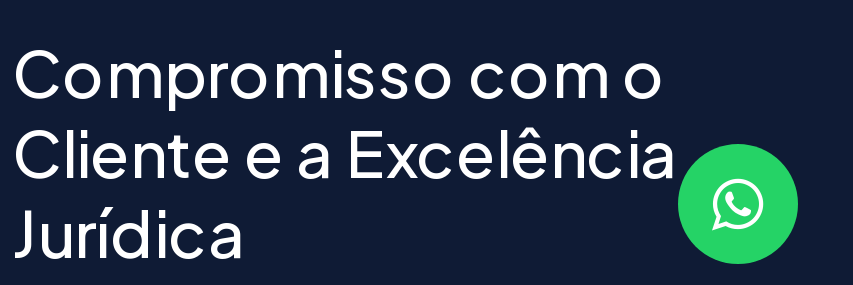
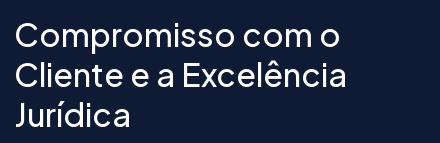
[676,141,800,267] [image] -> none

